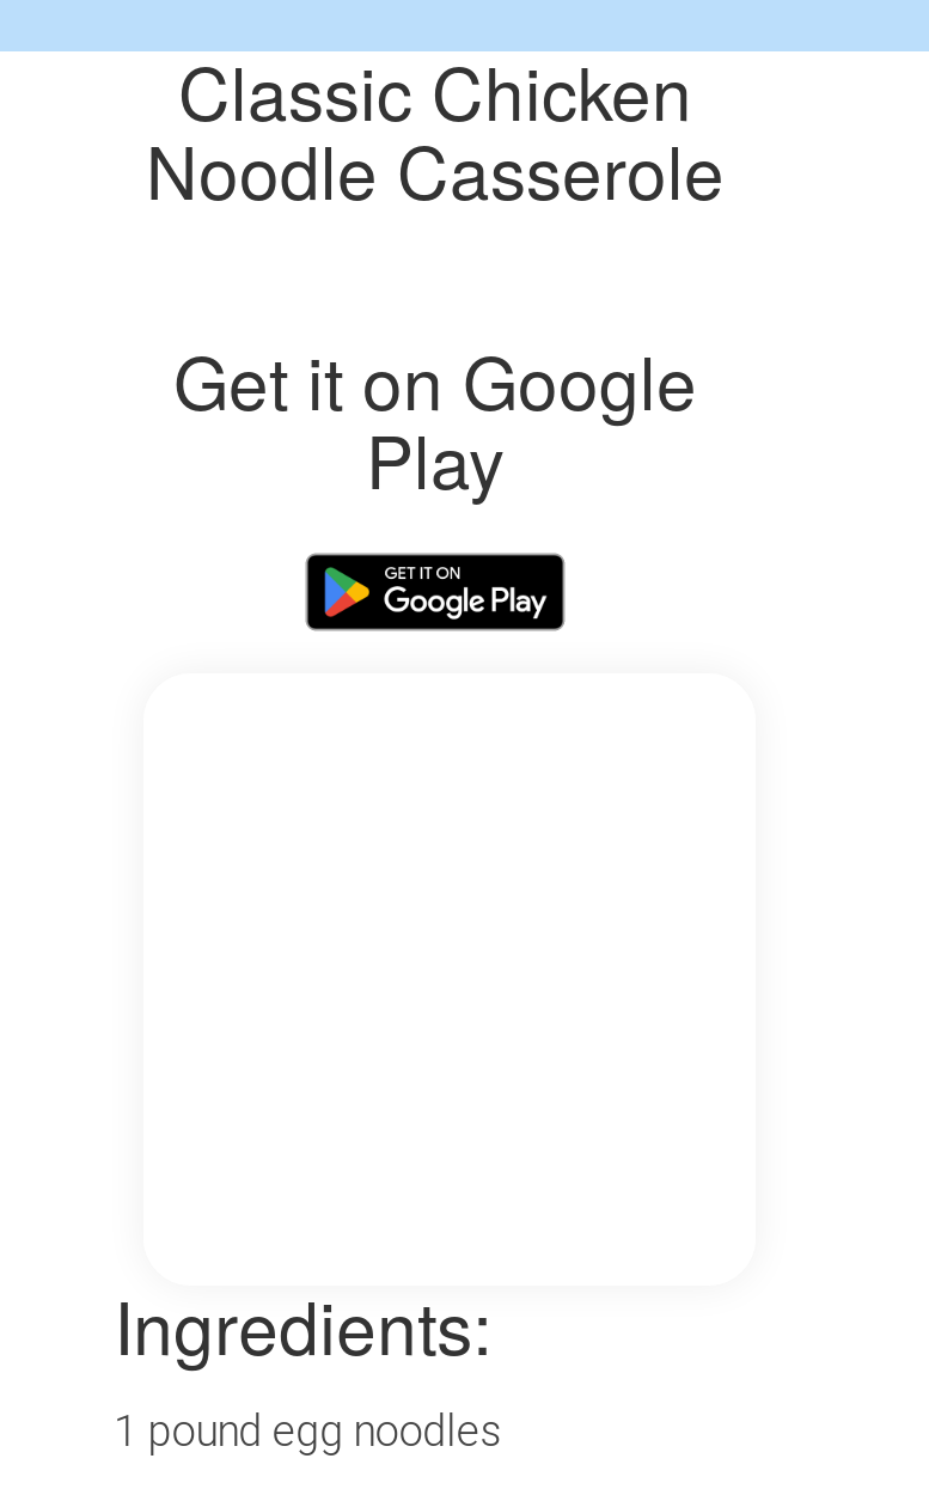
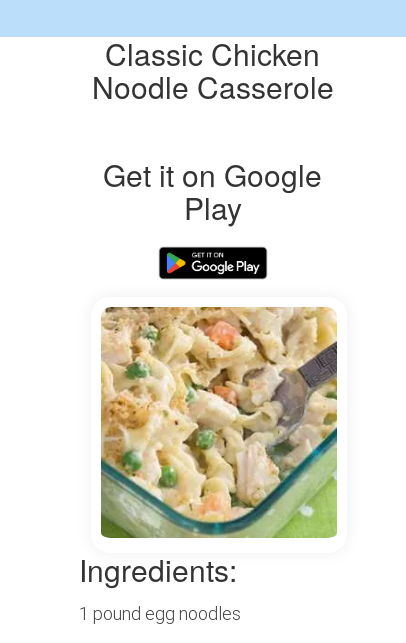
none -> [100,306,338,539] [image]

